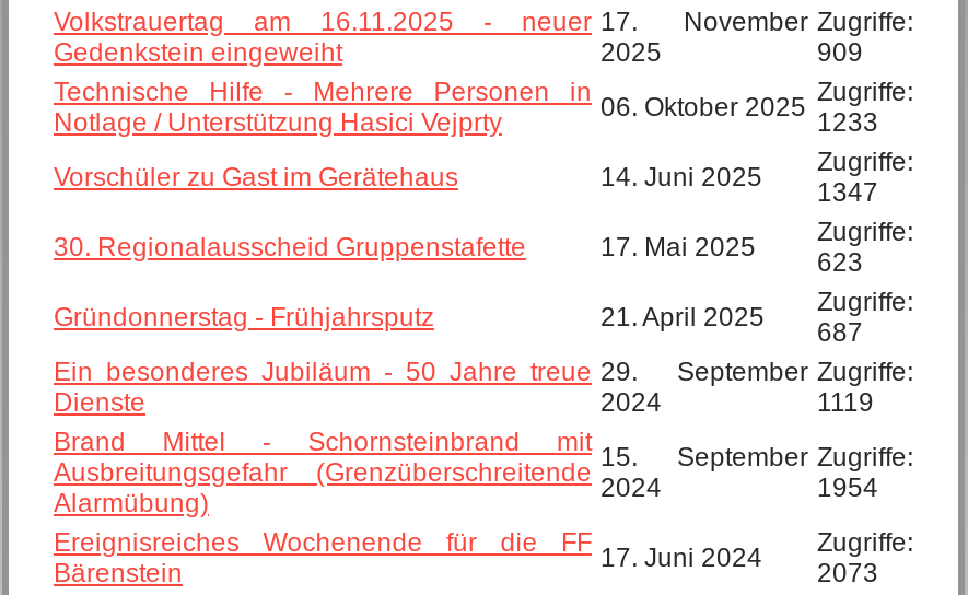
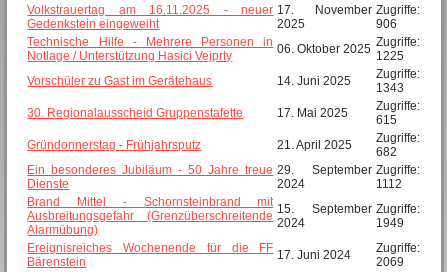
[817,37,863,68] 909 -> [376,17,397,31] 906
[54,77,913,138] Technische Hilfe - Mehrere Personen in 06. Oktober 2025 Zugriffe: 1233 -> [27,35,420,63] Technische Hilfe - Mehrere Personen in 06. Oktober 2025 Zugriffe: 1225
[600,147,913,208] 14. Juni 2025 1347 Zugriffe: -> [277,67,420,95] 14. Juni 2025 1343 Zugriffe:
[600,217,913,278] 17. Mai 2025 623 Zugriffe: -> [277,99,420,127] 17. Mai 2025 615 Zugriffe:
[600,287,913,348] 21. April 2025 687 Zugriffe: -> [277,131,420,159] 21. April 2025 682 Zugriffe:
[817,387,874,418] 1119 -> [376,177,402,191] 1112
[817,472,878,503] 1954 -> [376,216,404,230] 1949
[54,527,913,588] Ereignisreiches Wochenende für die FF 17. Juni 2024 2073 Zugriffe: -> [27,241,420,269] Ereignisreiches Wochenende für die FF 17. Juni 2024 2069 Zugriffe:

